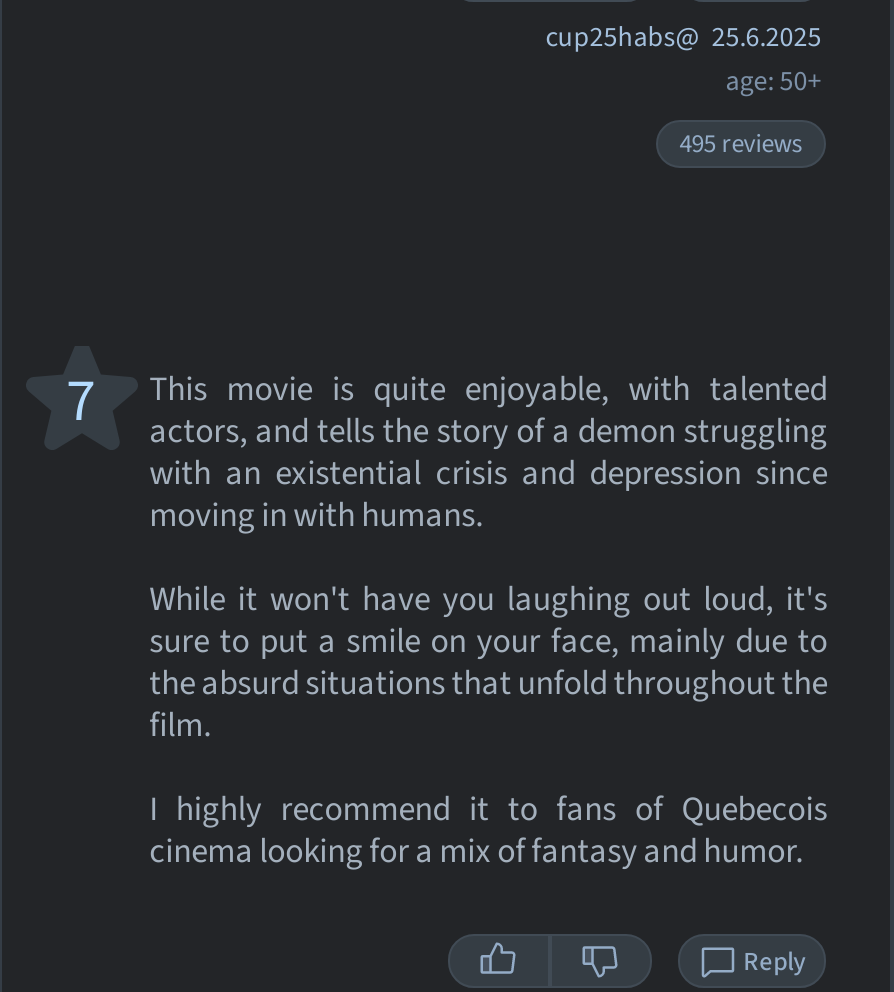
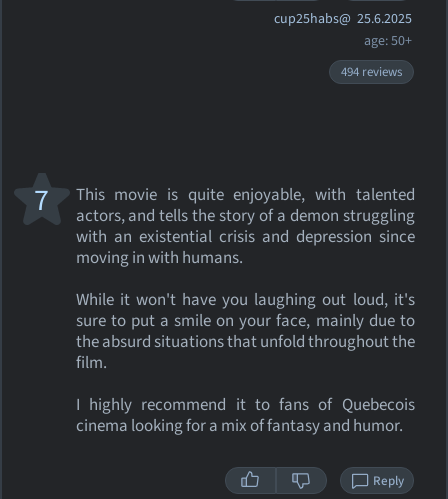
[680,126,802,162] 495 reviews -> [341,63,402,81] 494 reviews

